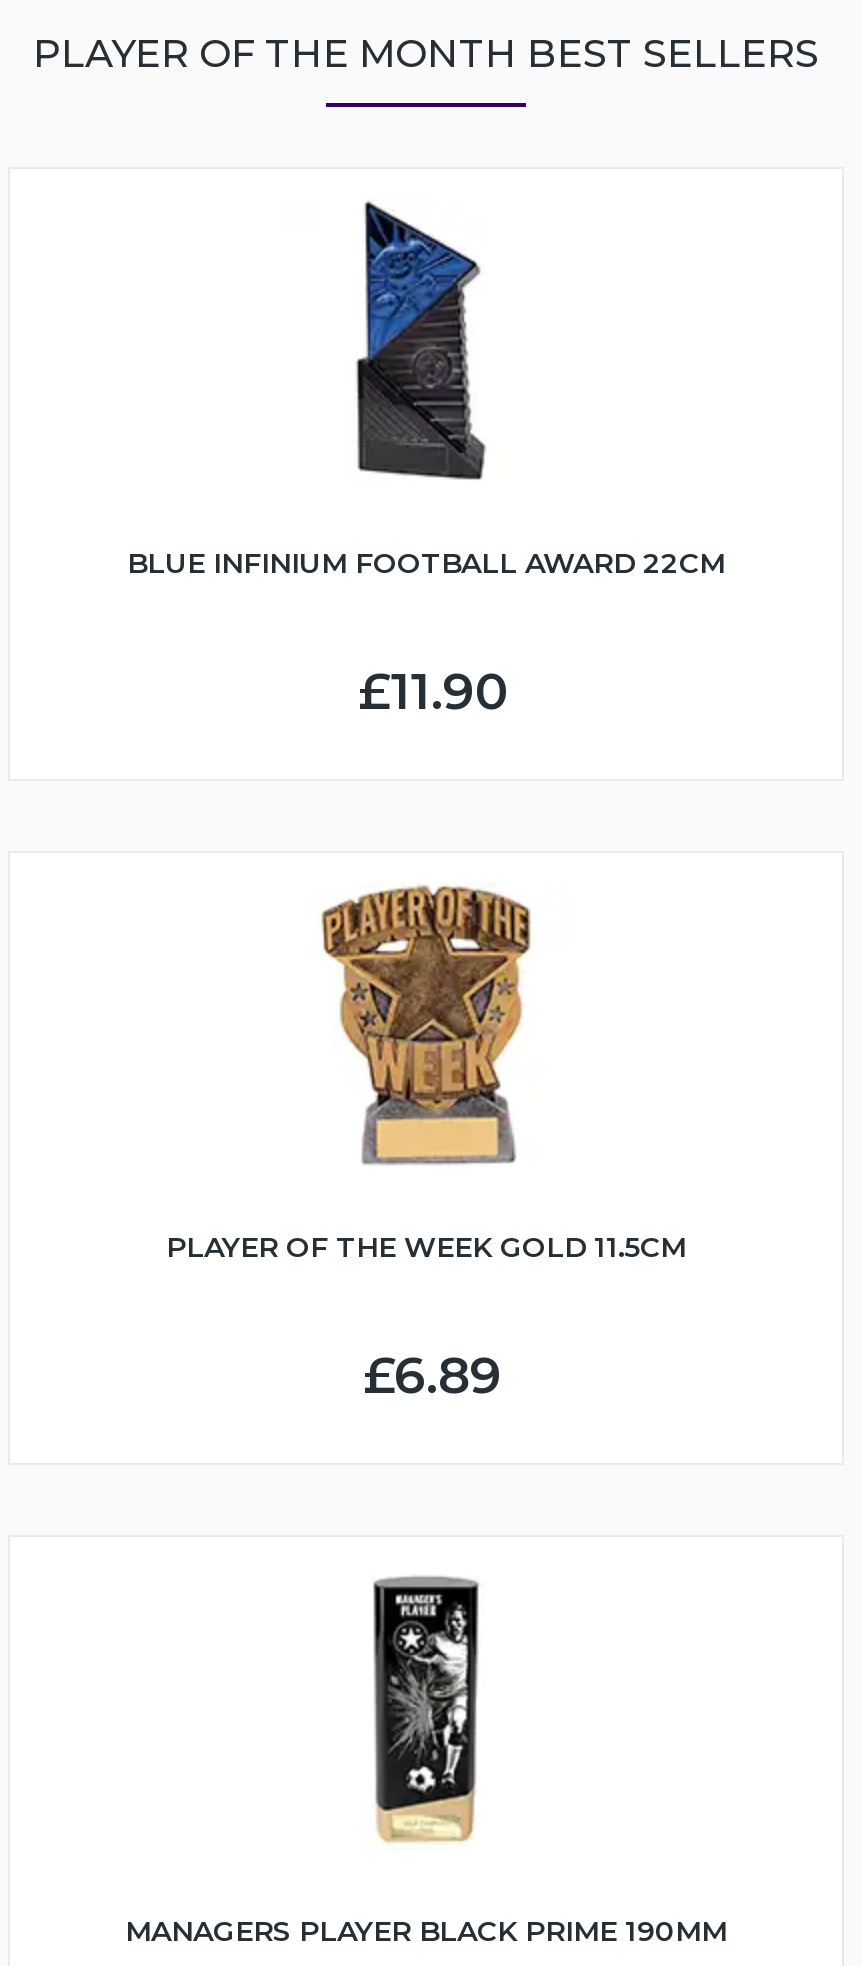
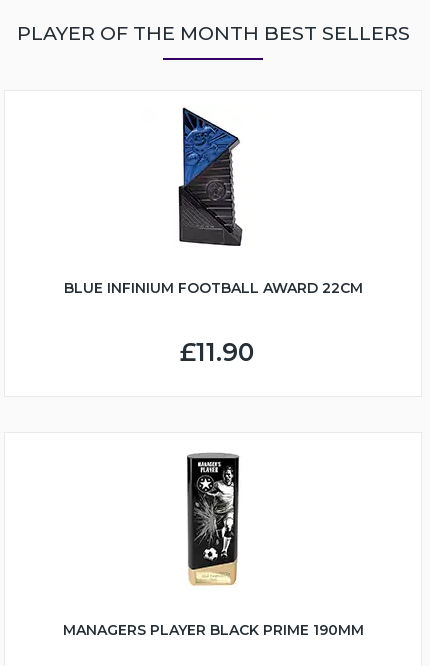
[166,883,686,1406] [image] | PLAYER OF THE WEEK GOLD 11.5CM | £6.89 -> none

